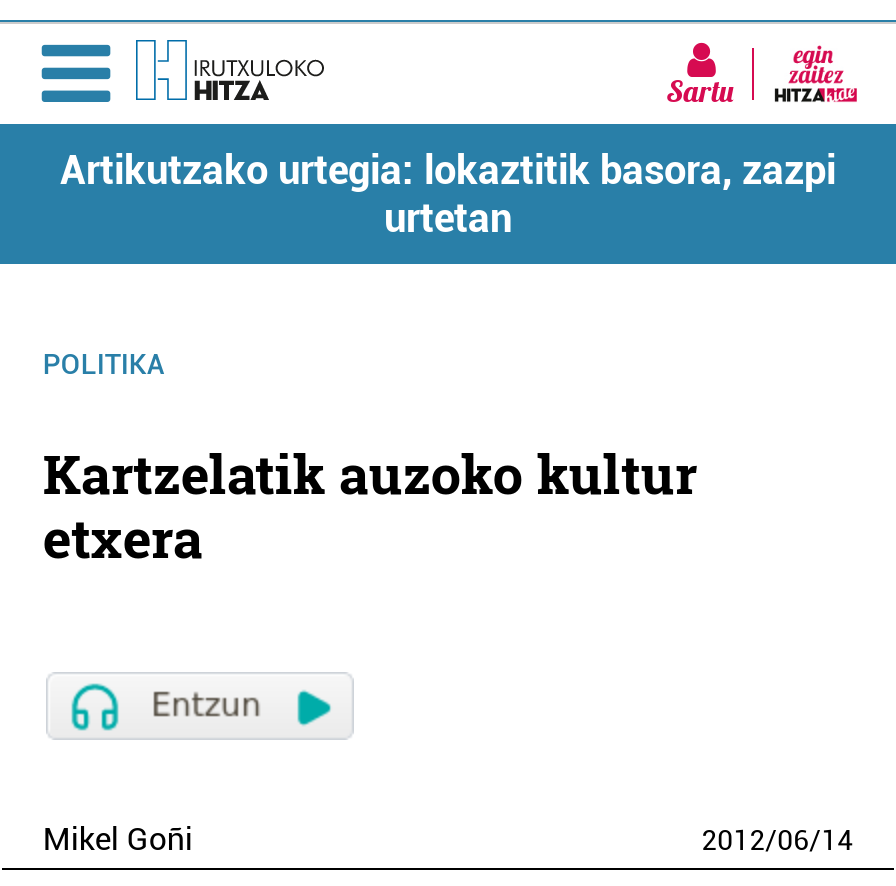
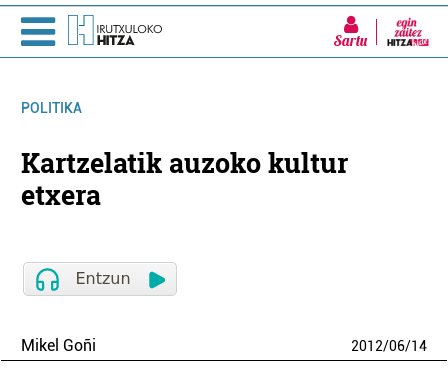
[60,146,836,242] Artikutzako urtegia: lokaztitik basora, zazpi | urtetan -> none

